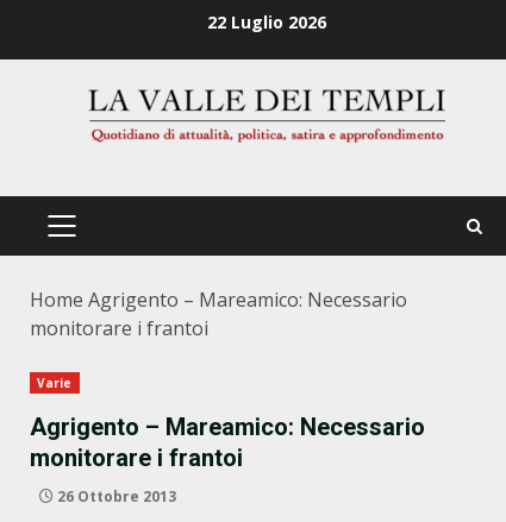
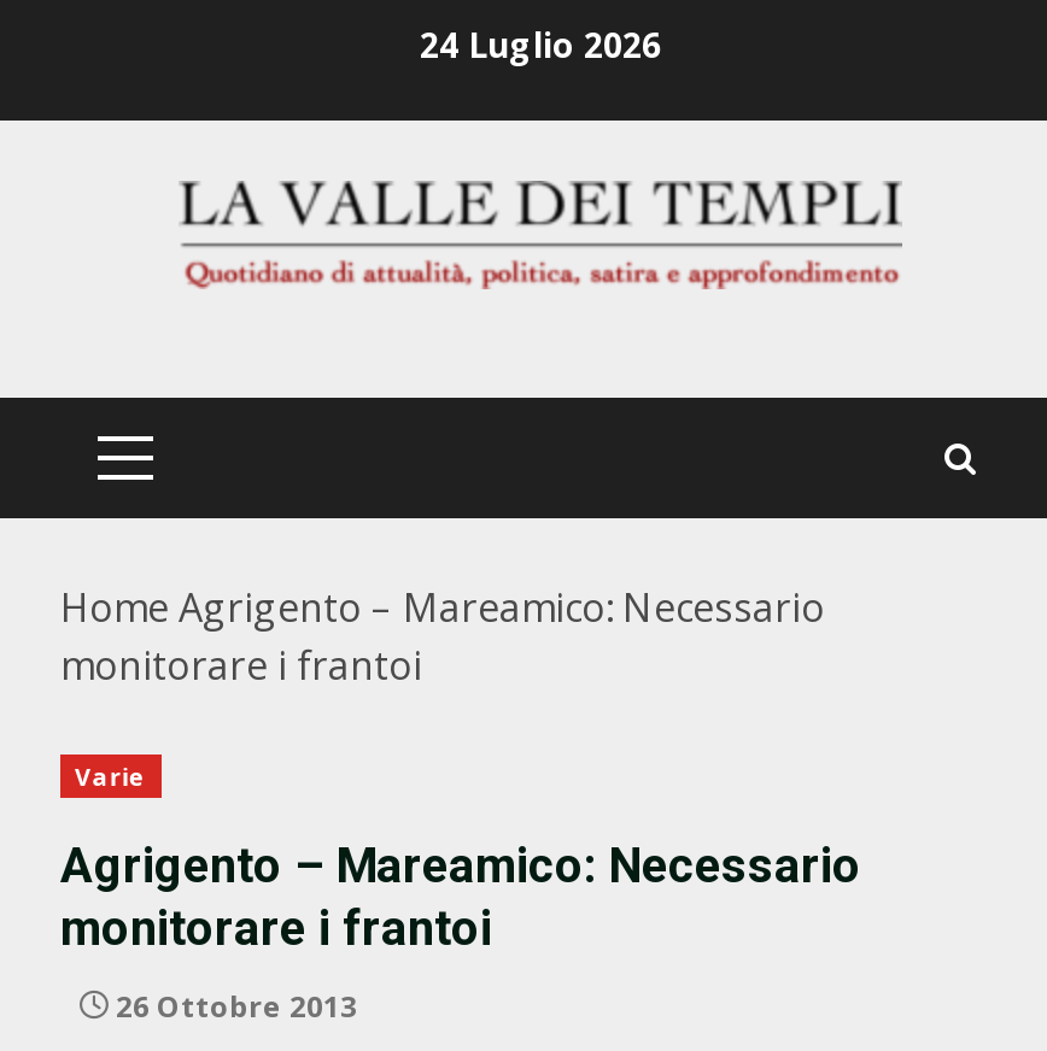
[207,10,326,33] 22 Luglio 2026 -> [420,20,661,66] 24 Luglio 2026

